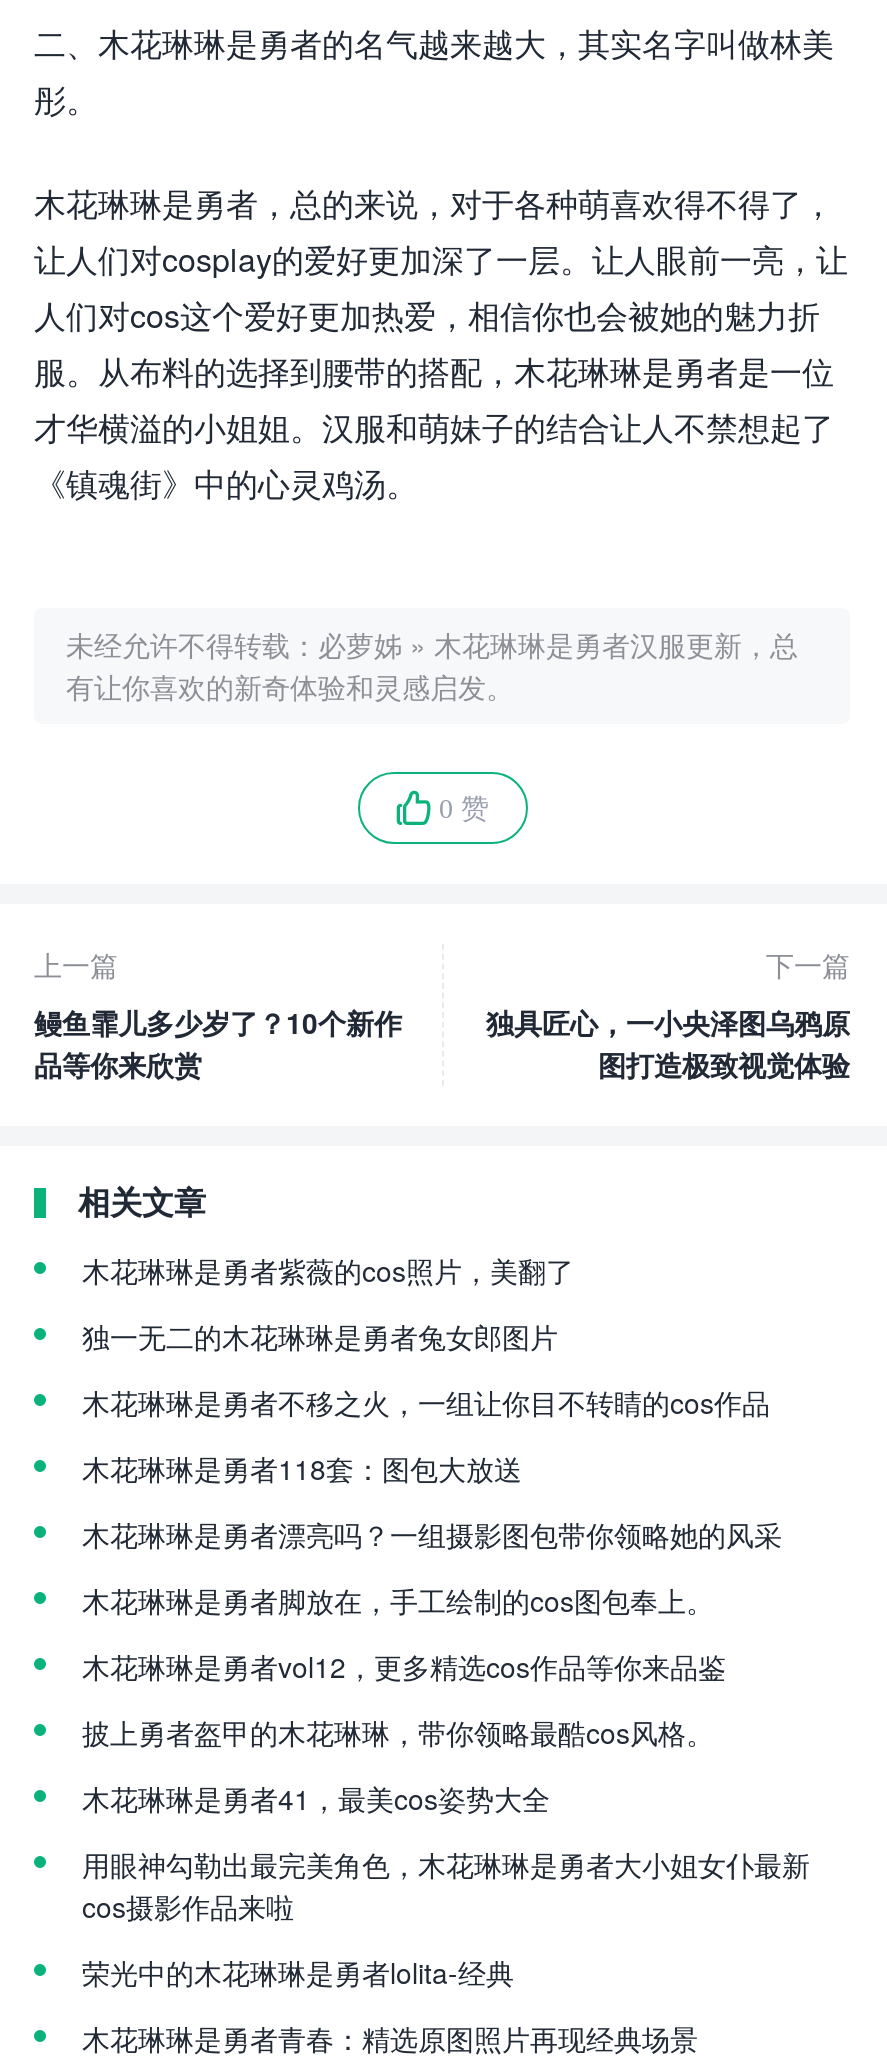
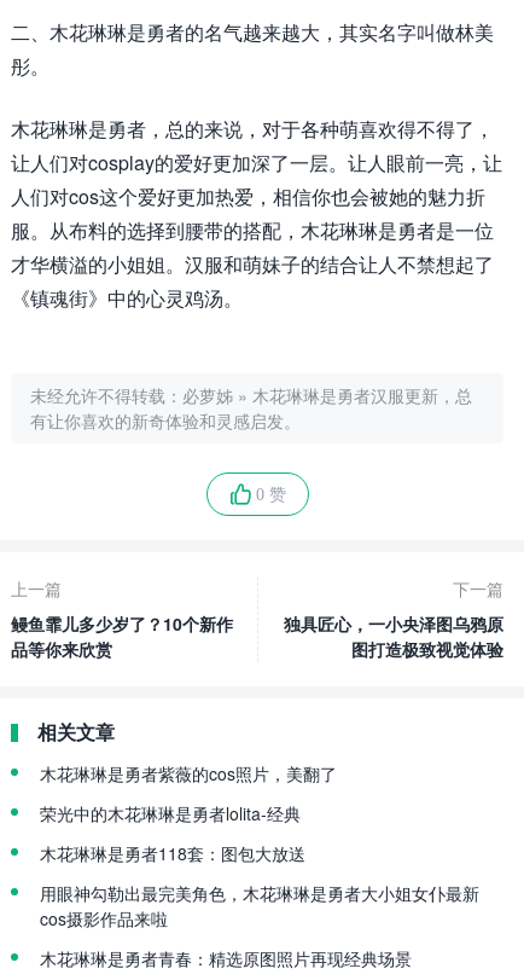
[82,1316,770,1422] 独一无二的木花琳琳是勇者兔女郎图片 | 木花琳琳是勇者不移之火，一组让你目不转睛的cos作品 -> none
[82,1514,782,1818] 木花琳琳是勇者漂亮吗？一组摄影图包带你领略她的风采 | 木花琳琳是勇者脚放在，手工绘制的cos图包奉上。 | 木花琳琳是勇者vol12，更多精选cos作品等你来品鉴 | 披上勇者盔甲的木花琳琳，带你领略最酷cos风格。 | 木花琳琳是勇者41，最美cos姿势大全 -> none
moved [82,1952,514,1992] -> [40,801,301,825]: 荣光中的木花琳琳是勇者lolita-经典

